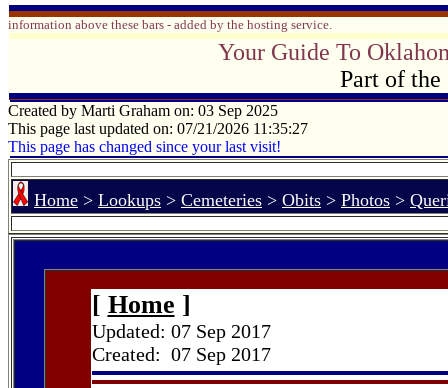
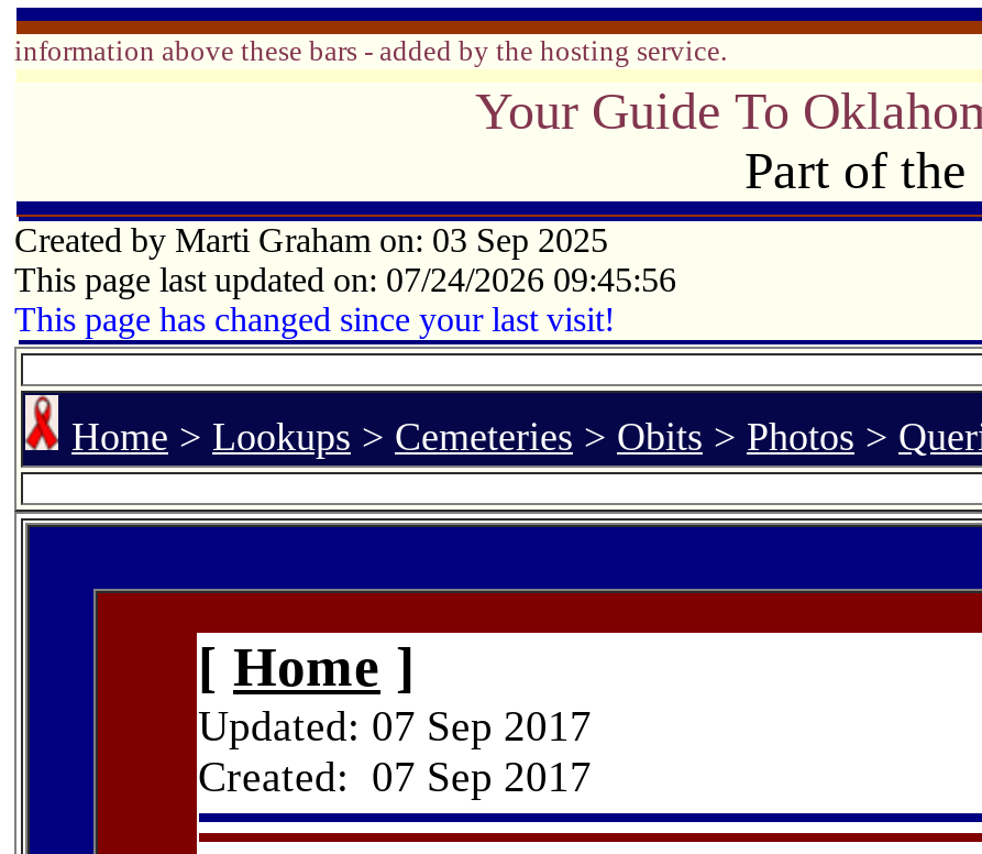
[8,120,308,137] This page last updated on: 07/21/2026 11:35:27 -> [14,261,676,298] This page last updated on: 07/24/2026 09:45:56

